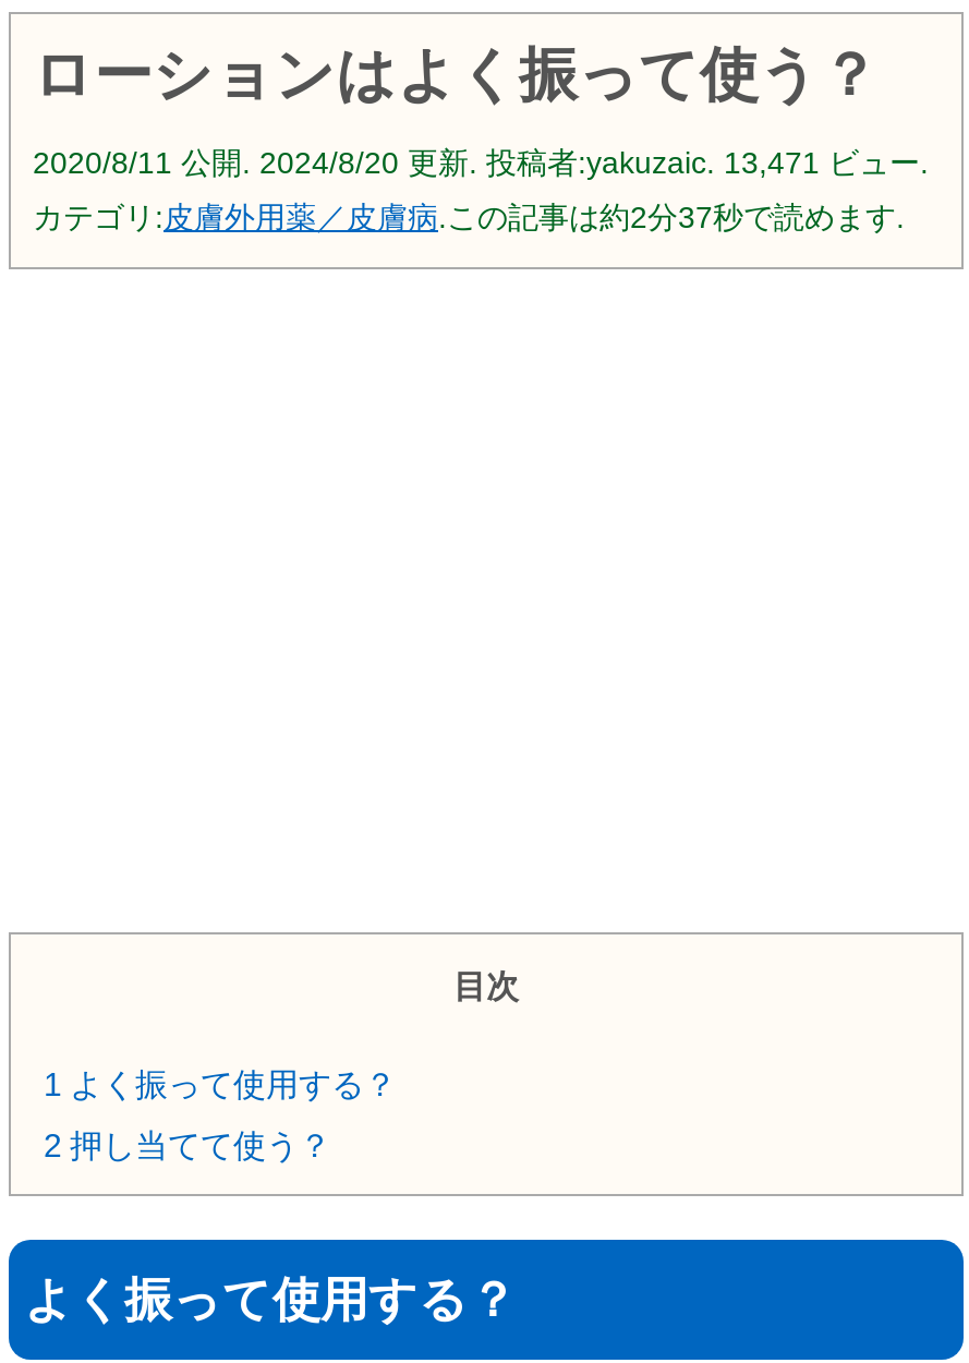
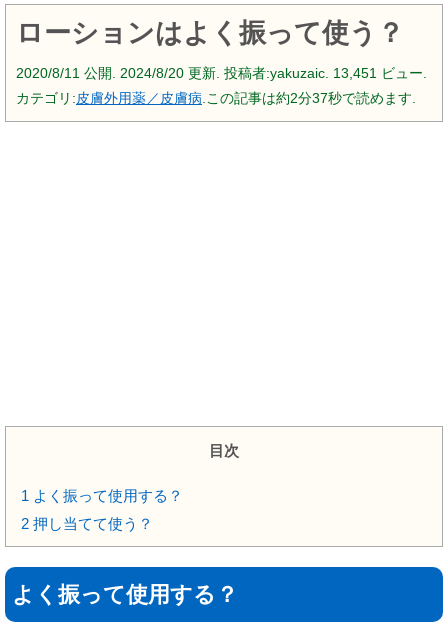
[33,145,929,180] 2020/8/11公開. 2024/8/20更新. 投稿者:yakuzaic. 13,471 ビュー. -> [16,65,427,81] 2020/8/11公開. 2024/8/20更新. 投稿者:yakuzaic. 13,451 ビュー.

